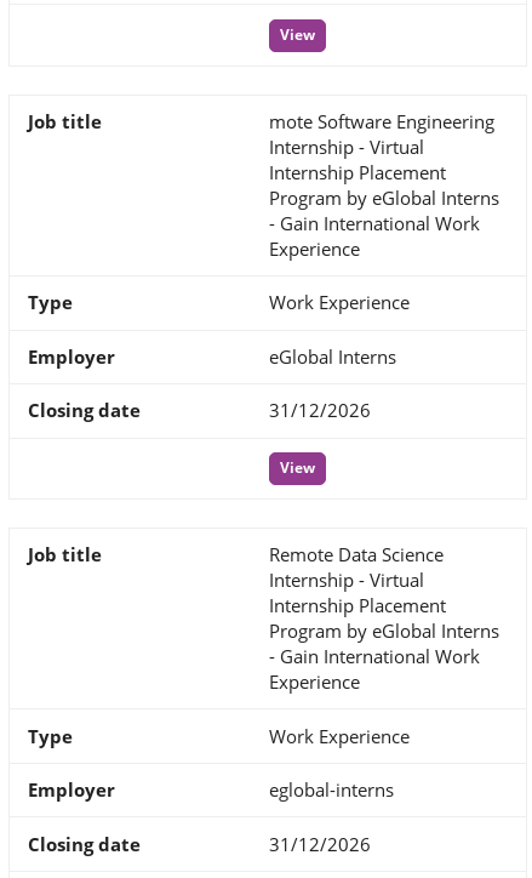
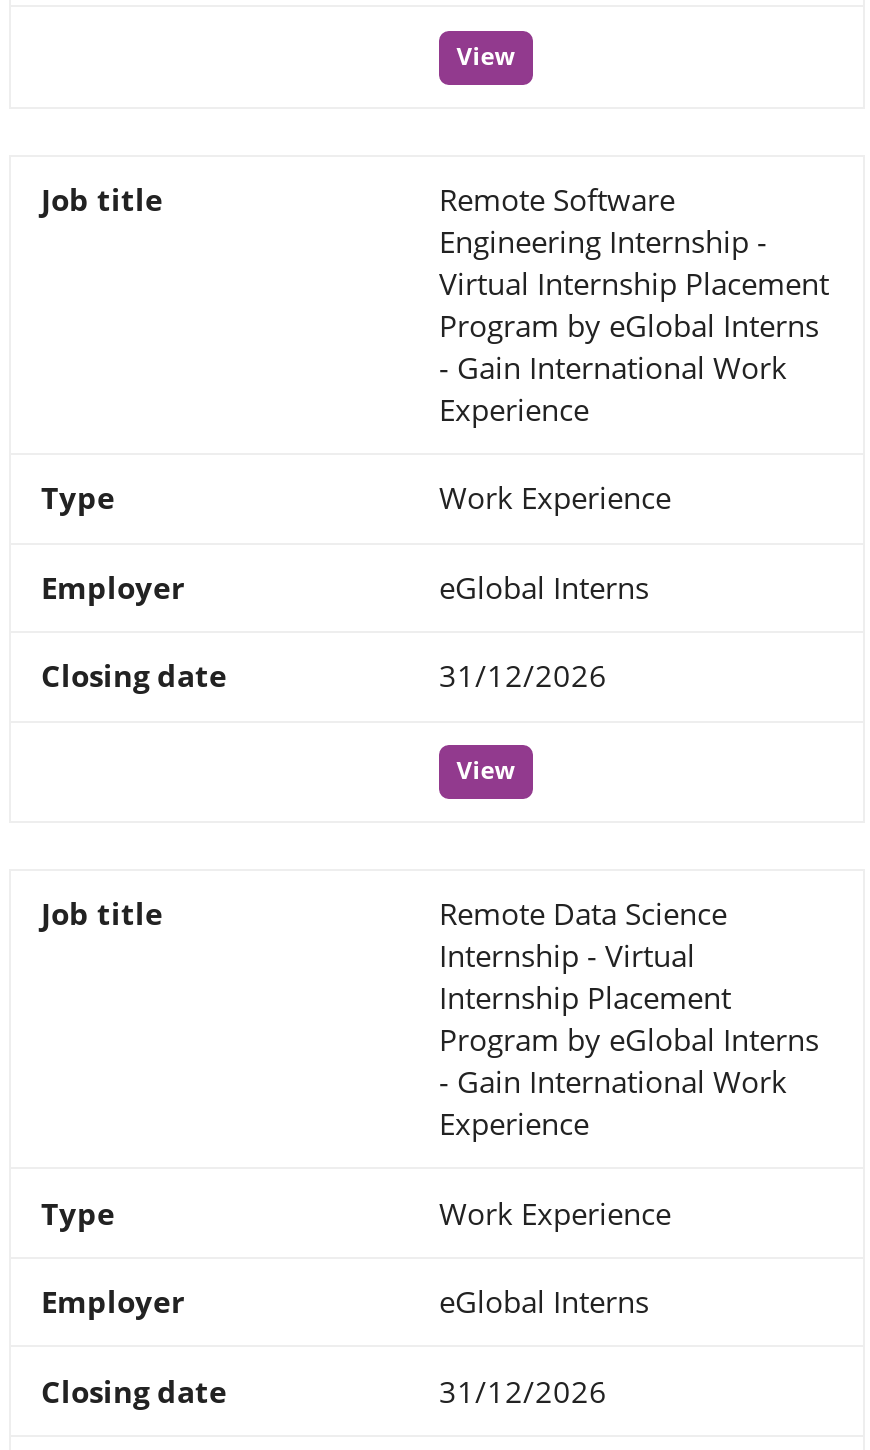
[269,109,494,184] mote Software Engineering | Internship - Virtual | Internship Placement -> [439,179,829,303] Remote Software | Engineering Internship - | Virtual Internship Placement
[269,777,394,802] eglobal-interns -> [439,1281,649,1321] eGlobal Interns

